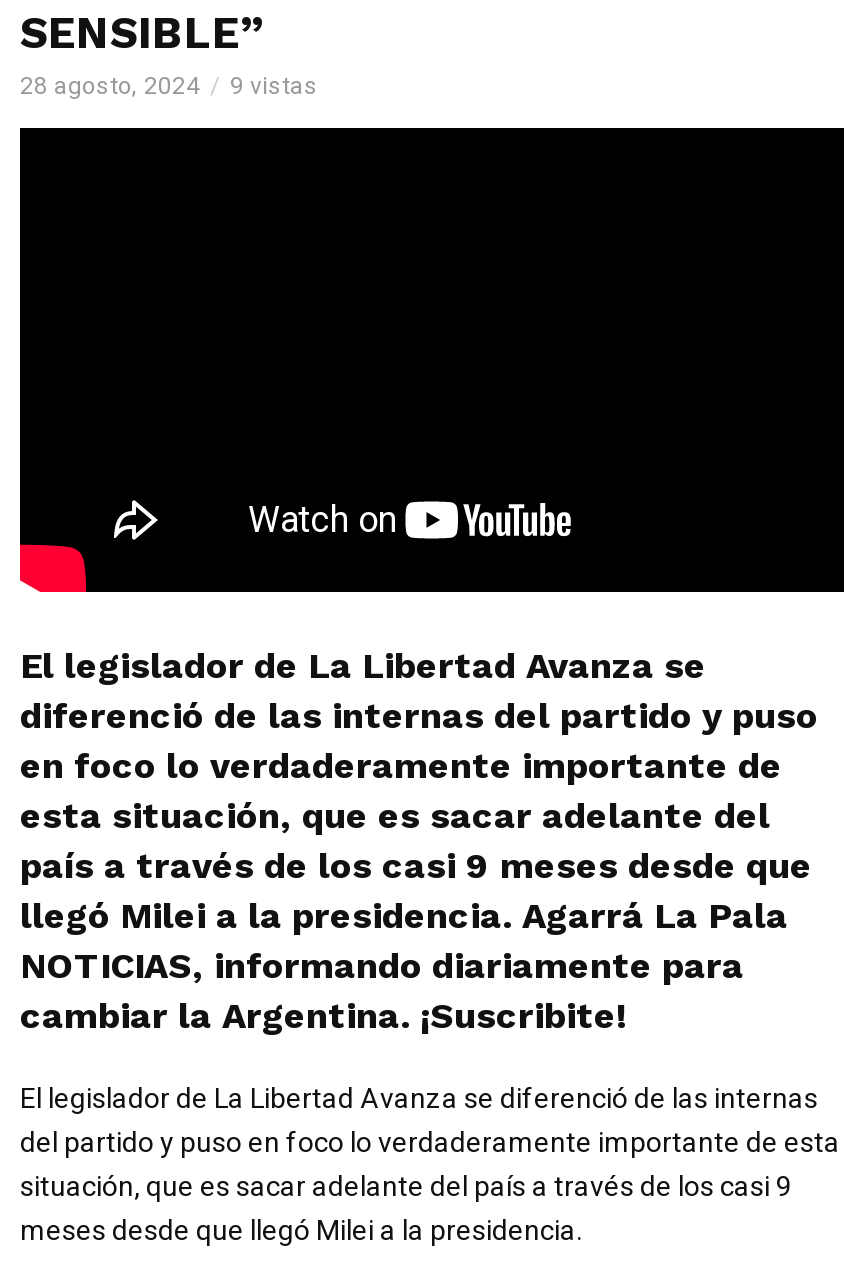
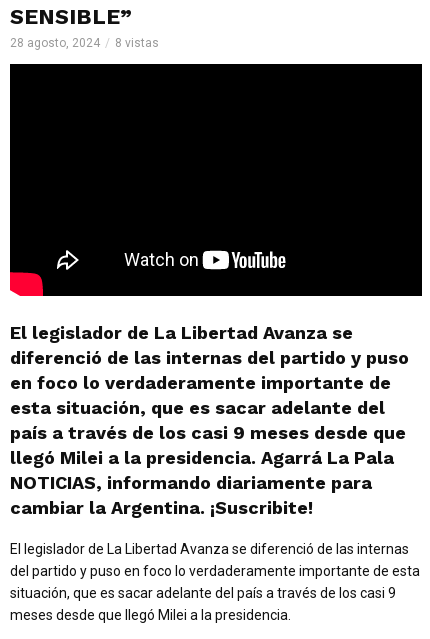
[20,72,318,100] 28 agosto, 2024 9 vistas -> [10,36,159,50] 28 agosto, 2024 8 vistas

